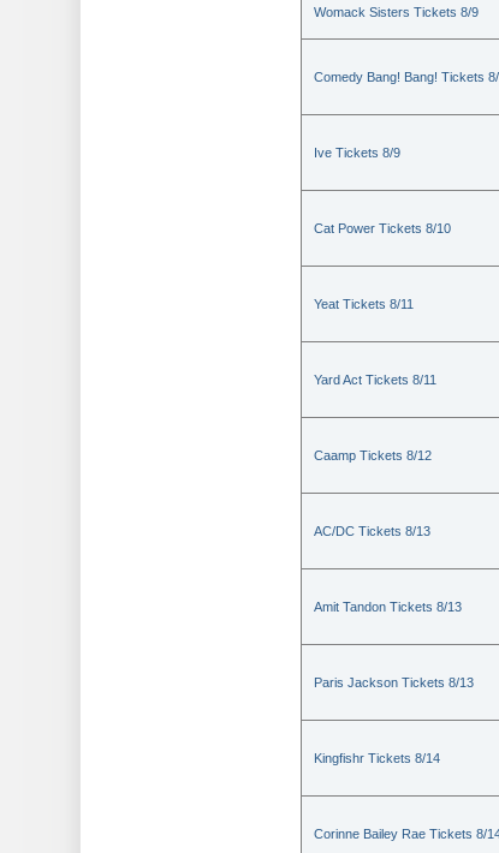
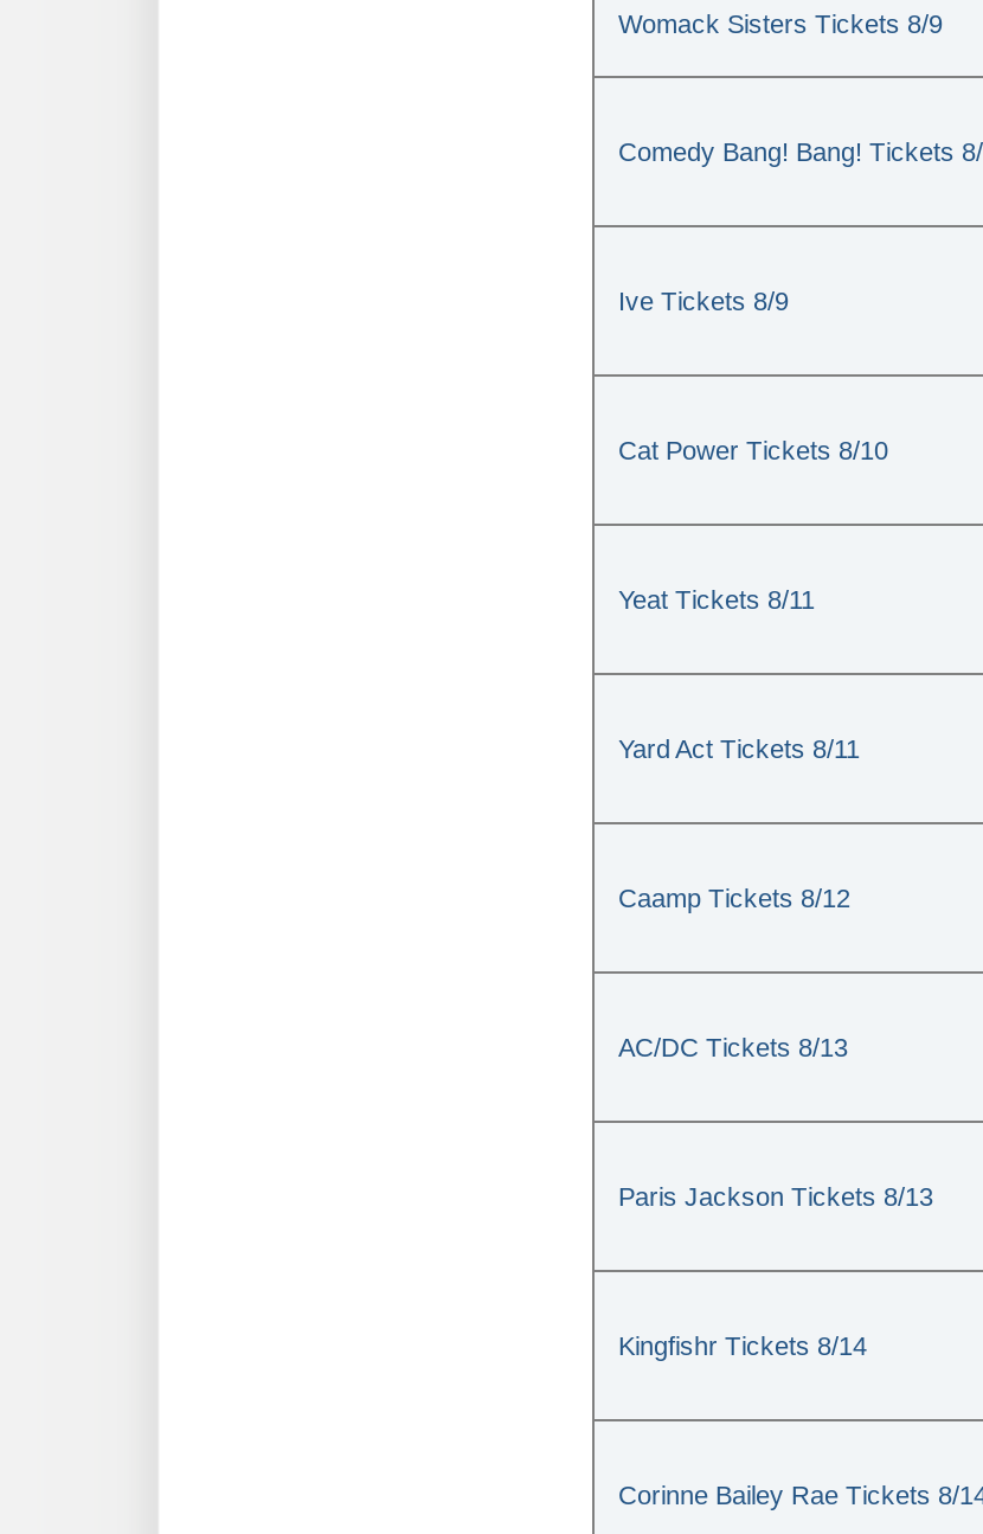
[314,600,462,614] Amit Tandon Tickets 8/13 -> none

